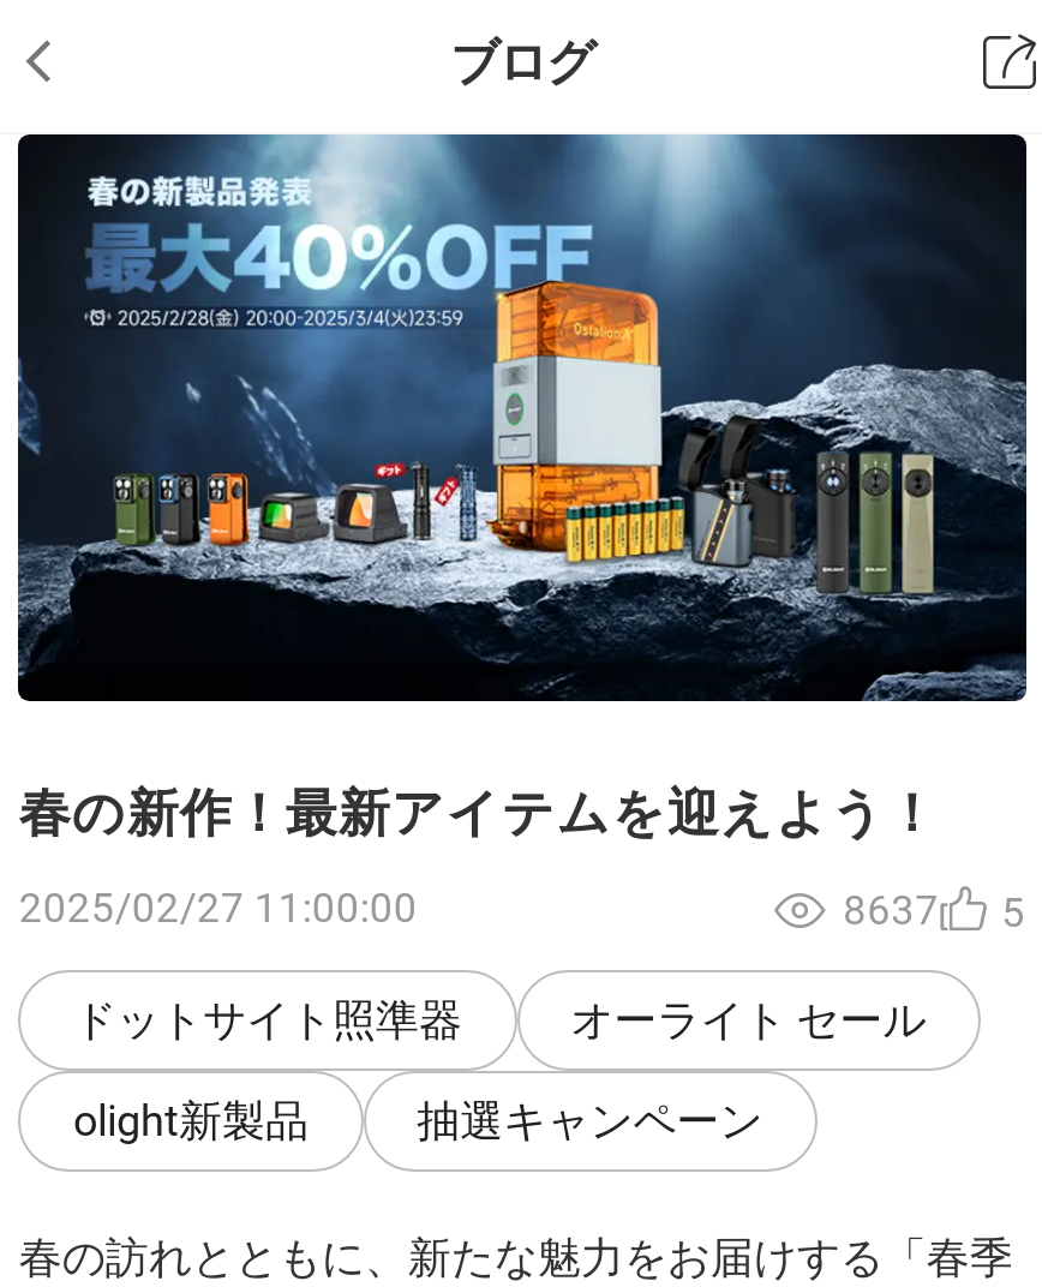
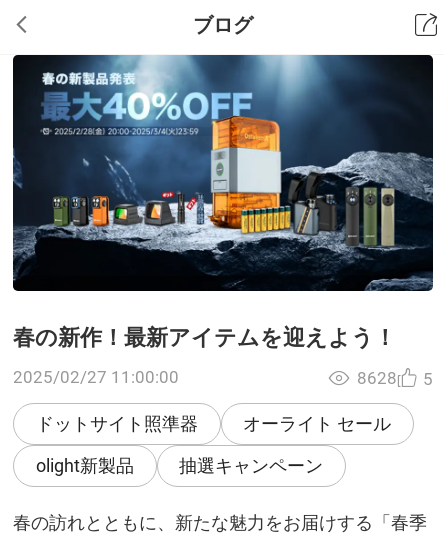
[843,886,1025,936] 8637 5 -> [357,368,433,389] 8628 5

